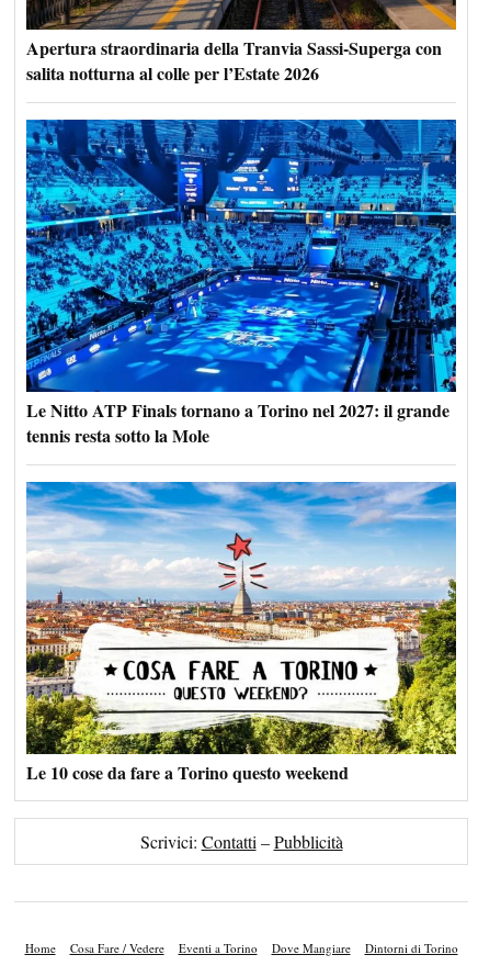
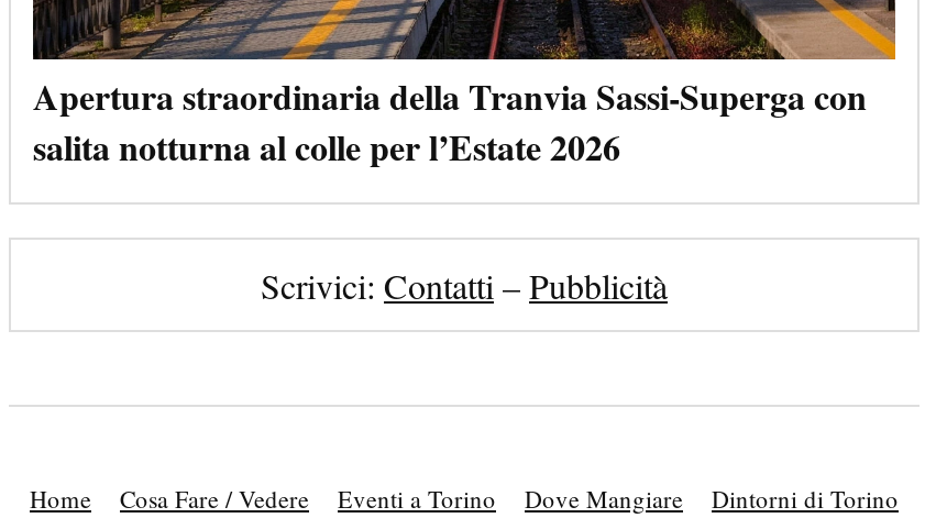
[25,119,457,448] [image] | Le Nitto ATP Finals tornano a Torino nel 2027: il grande | tennis resta sotto la Mole -> none
[25,481,457,784] [image] | Le 10 cose da fare a Torino questo weekend -> none

